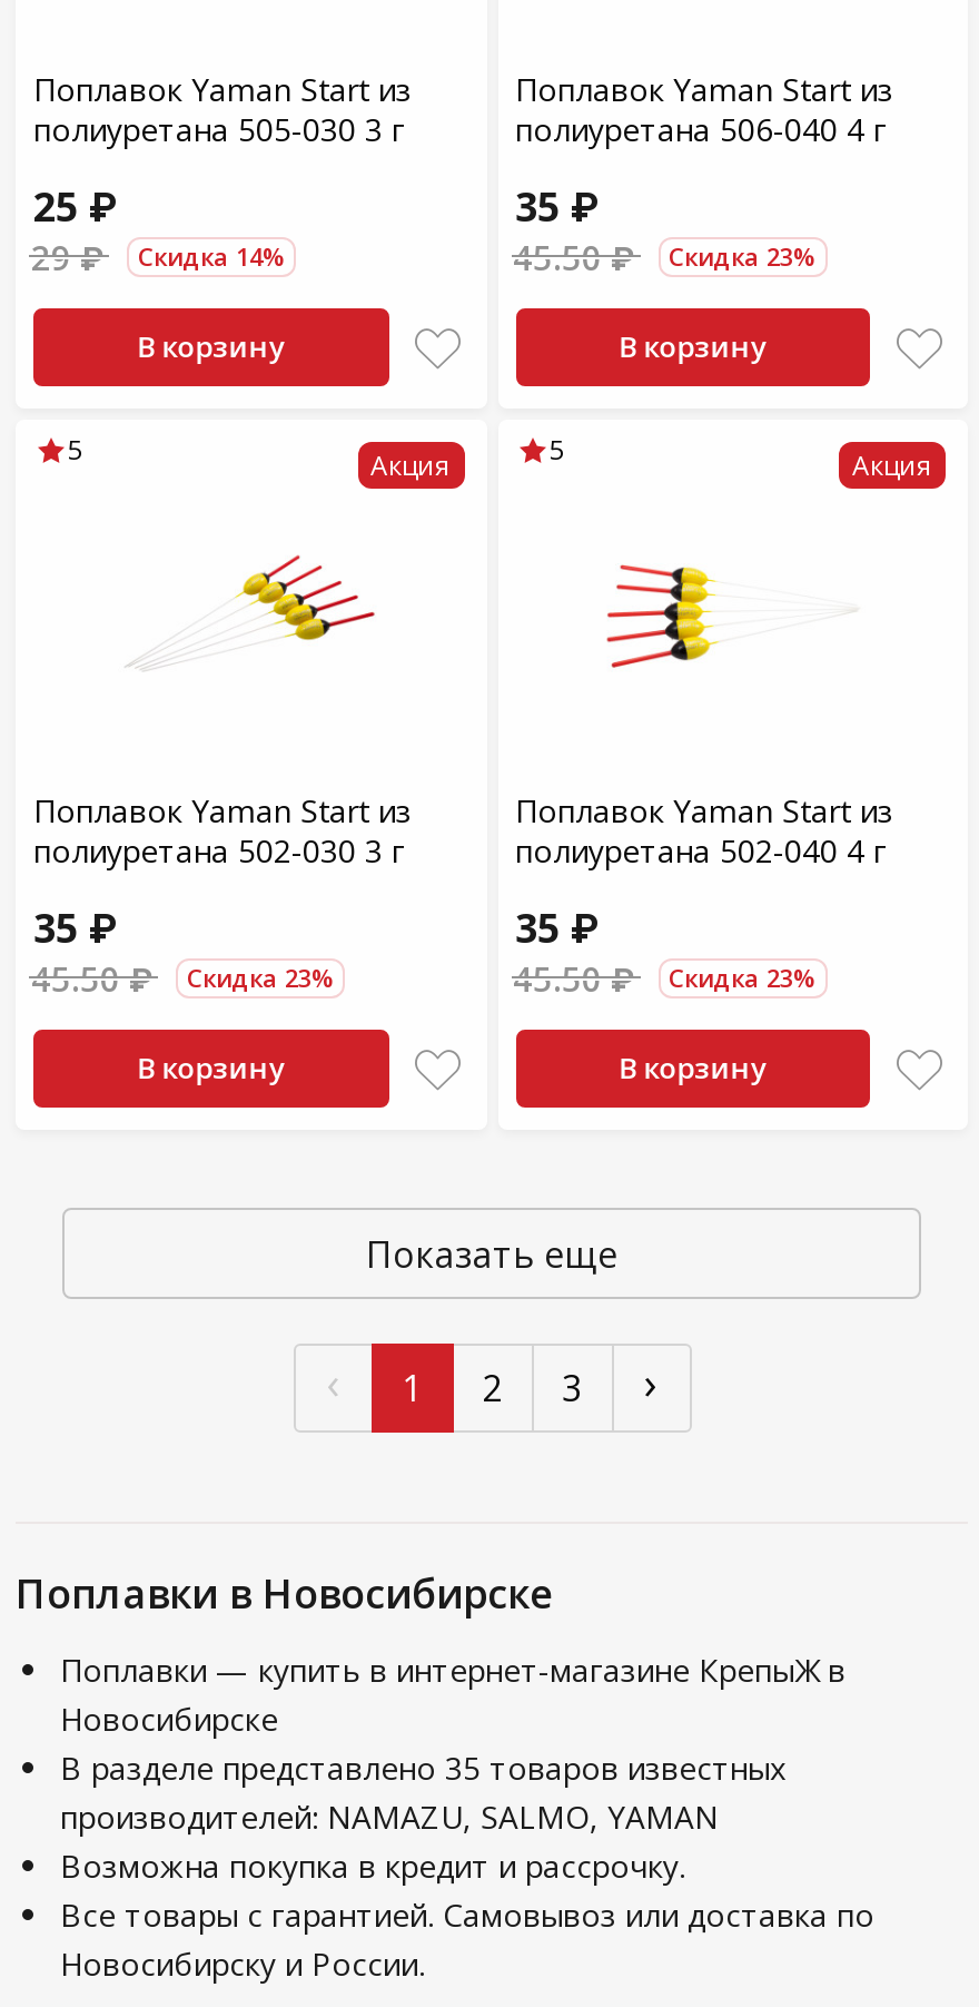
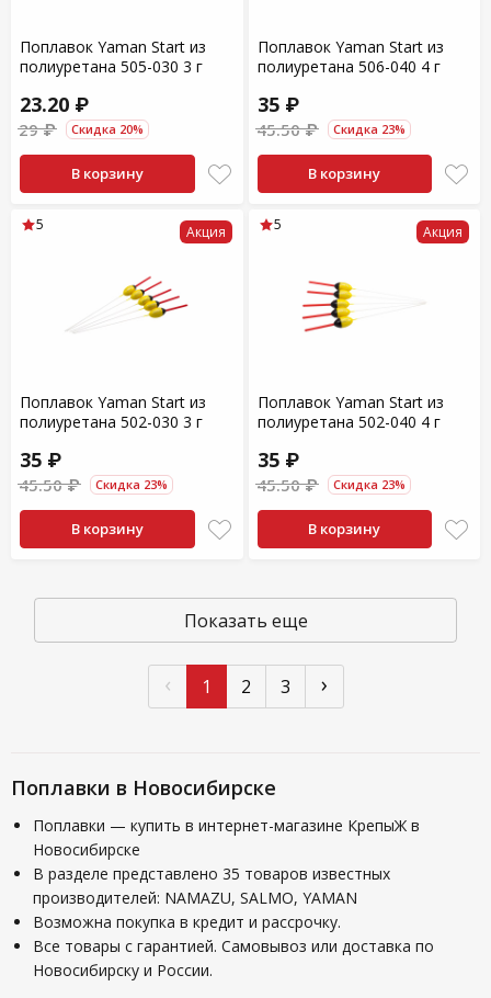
[33,179,118,233] 25 ₽ -> [20,91,89,117] 23.20 ₽
[138,239,285,273] Скидка 14% -> [71,121,144,137] Скидка 20%

